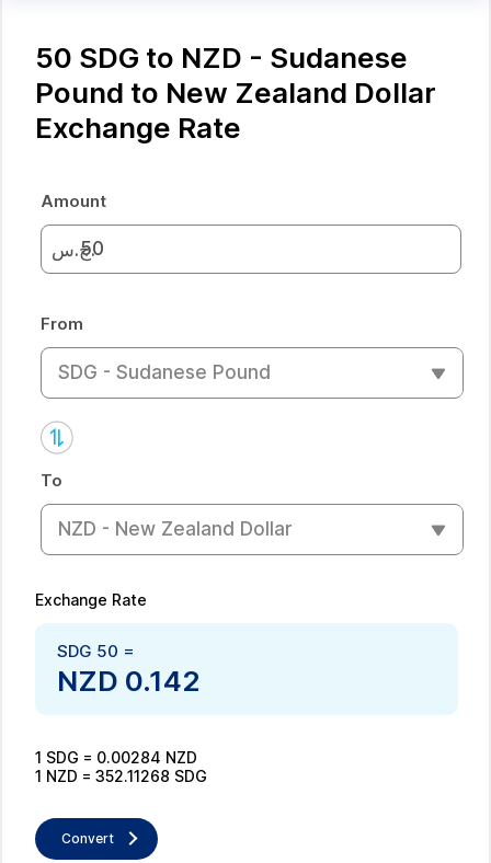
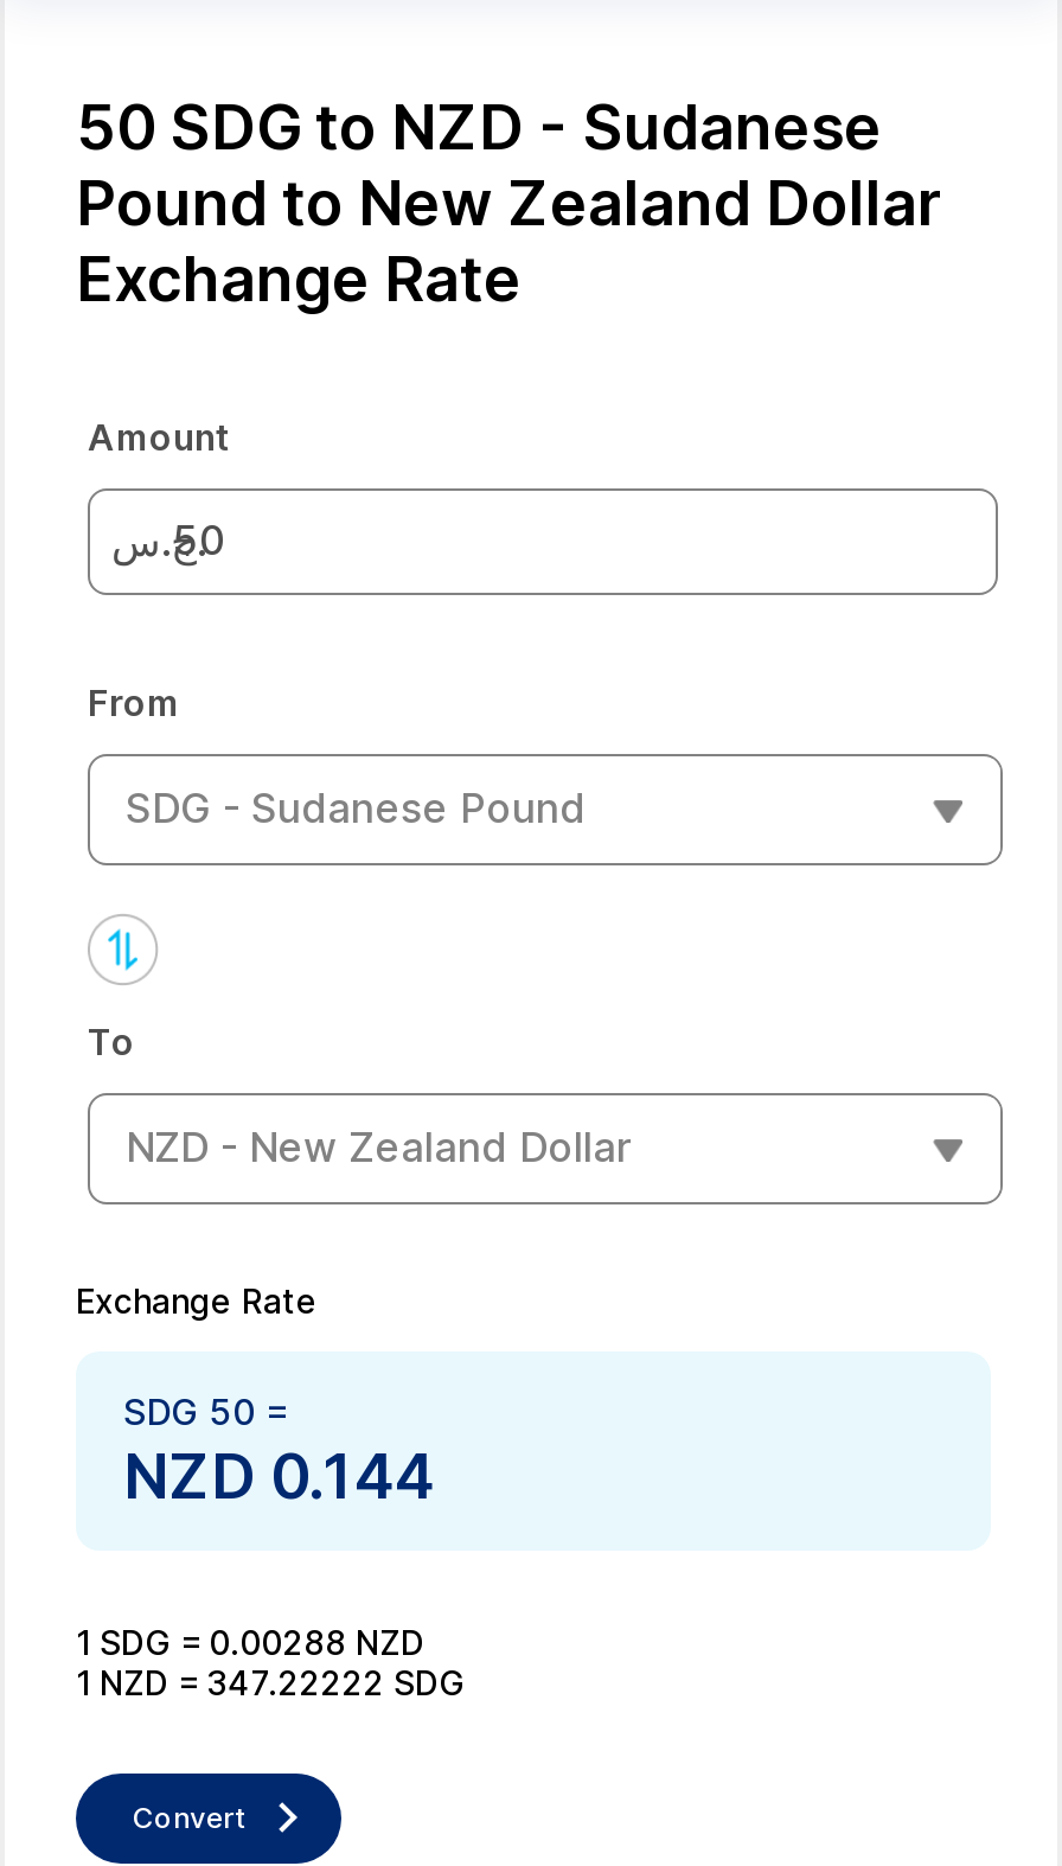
[57,663,201,697] NZD 0.142 -> [123,1438,434,1512] NZD 0.144
[35,747,197,766] 1 SDG = 0.00284 NZD -> [76,1621,424,1661] 1 SDG = 0.00288 NZD
[35,766,207,785] 1 NZD = 352.11268 SDG -> [76,1661,465,1701] 1 NZD = 347.22222 SDG

